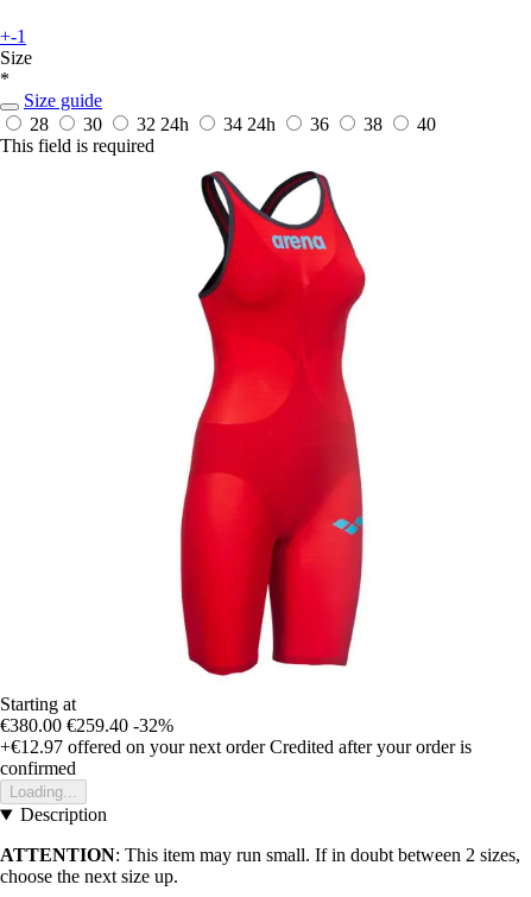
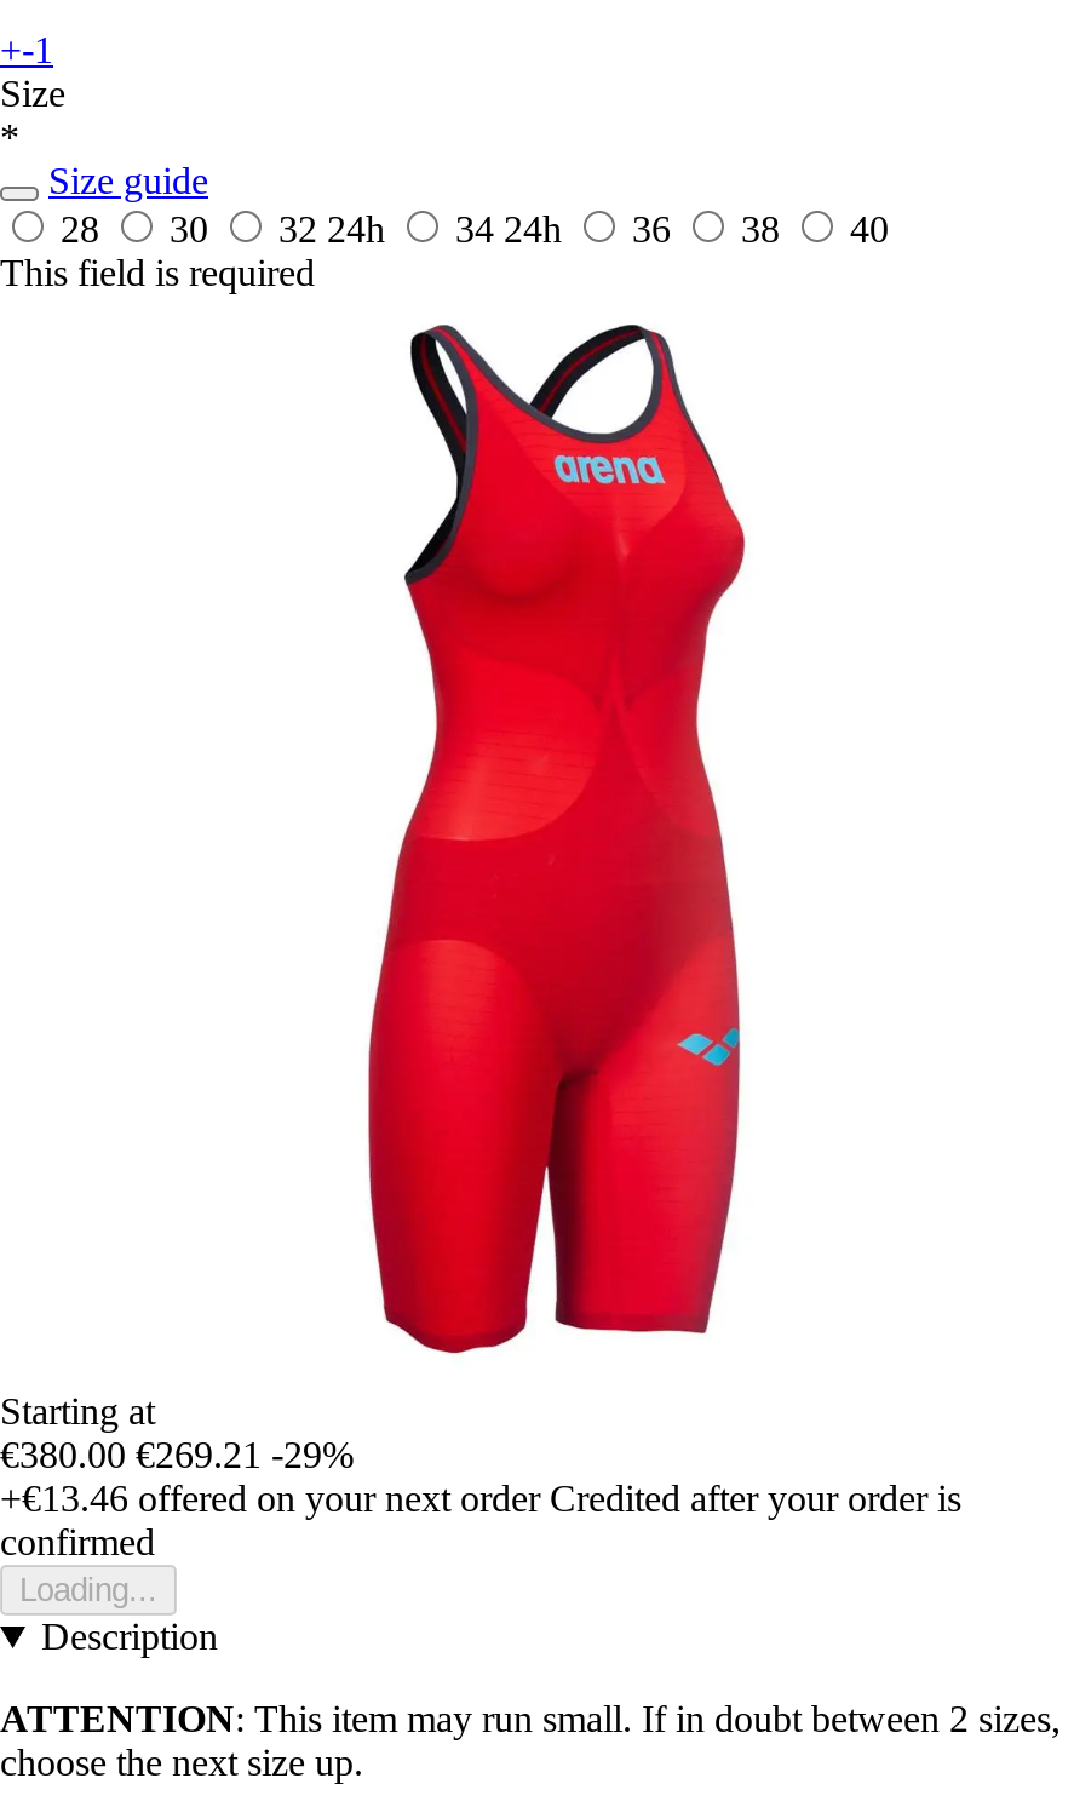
[0,716,173,736] €380.00 €259.40 -32% -> [0,1435,354,1476] €380.00 €269.21 -29%
[0,737,472,757] +€12.97 offered on your next order Credited after your order is -> [0,1478,961,1519] +€13.46 offered on your next order Credited after your order is

